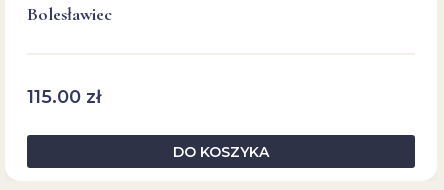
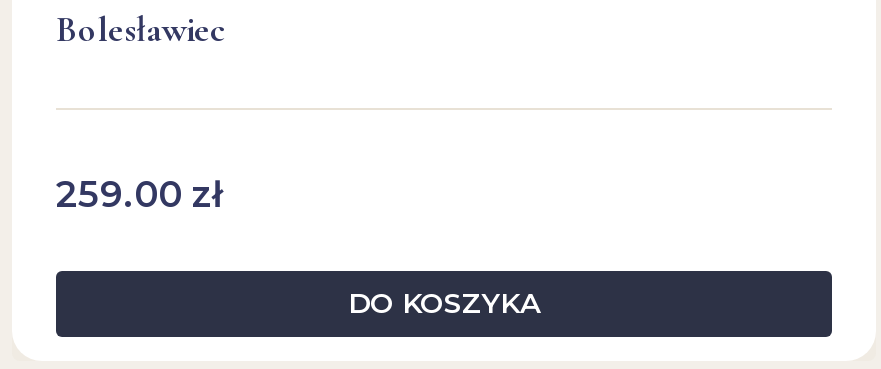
[27,86,101,108] 115.00 zł -> [56,173,222,217] 259.00 zł

